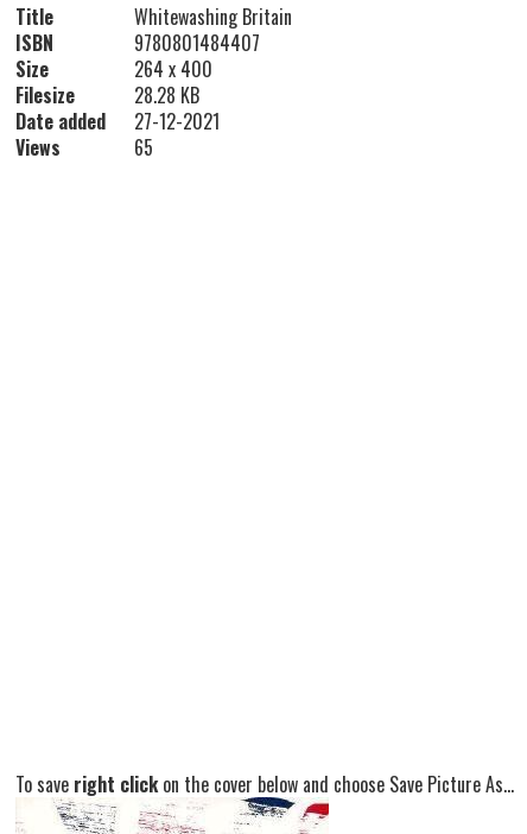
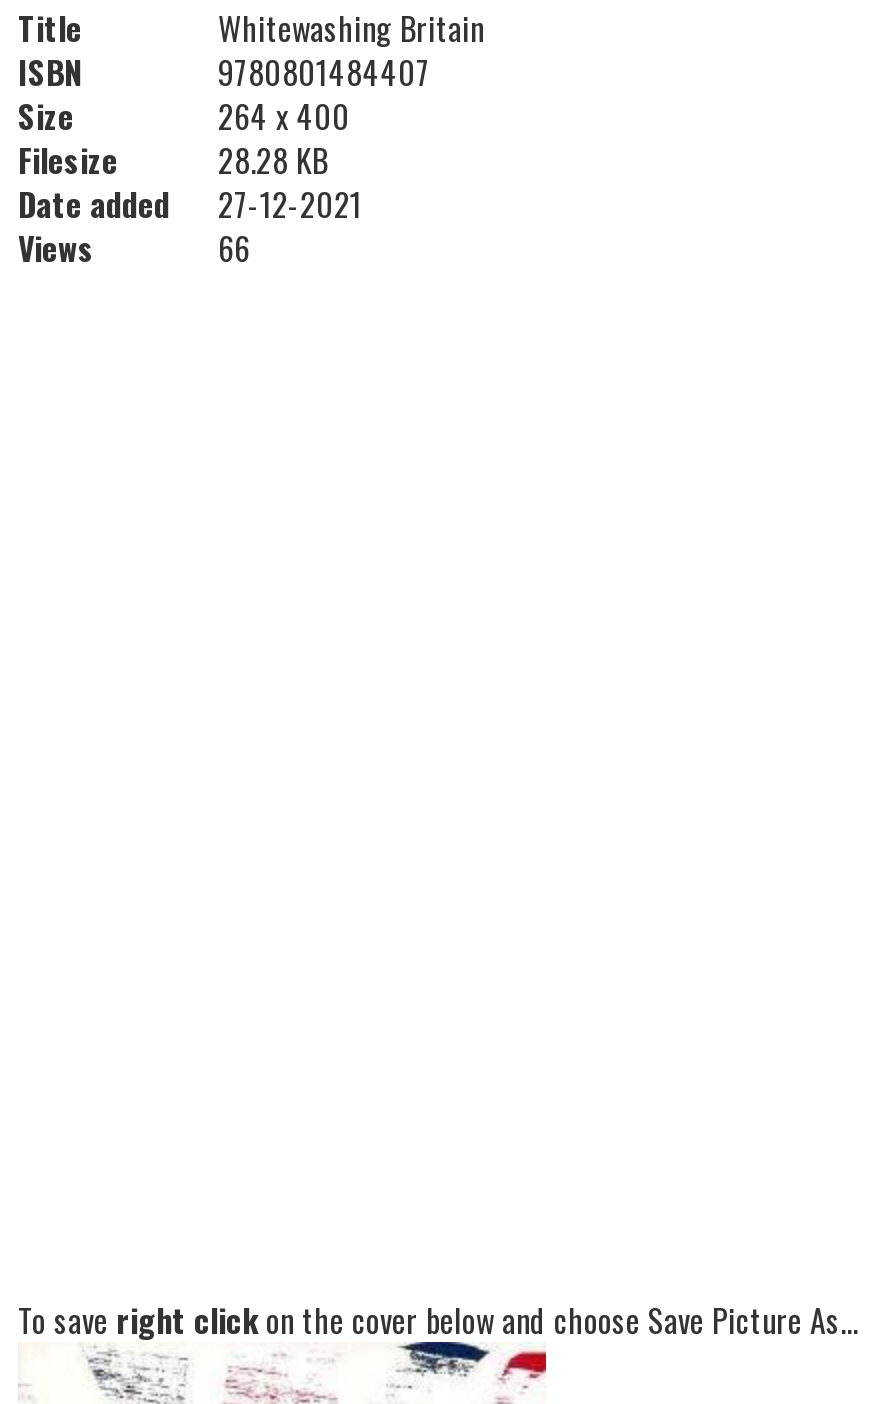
[134,133,153,162] 65 -> [218,224,250,272] 66

